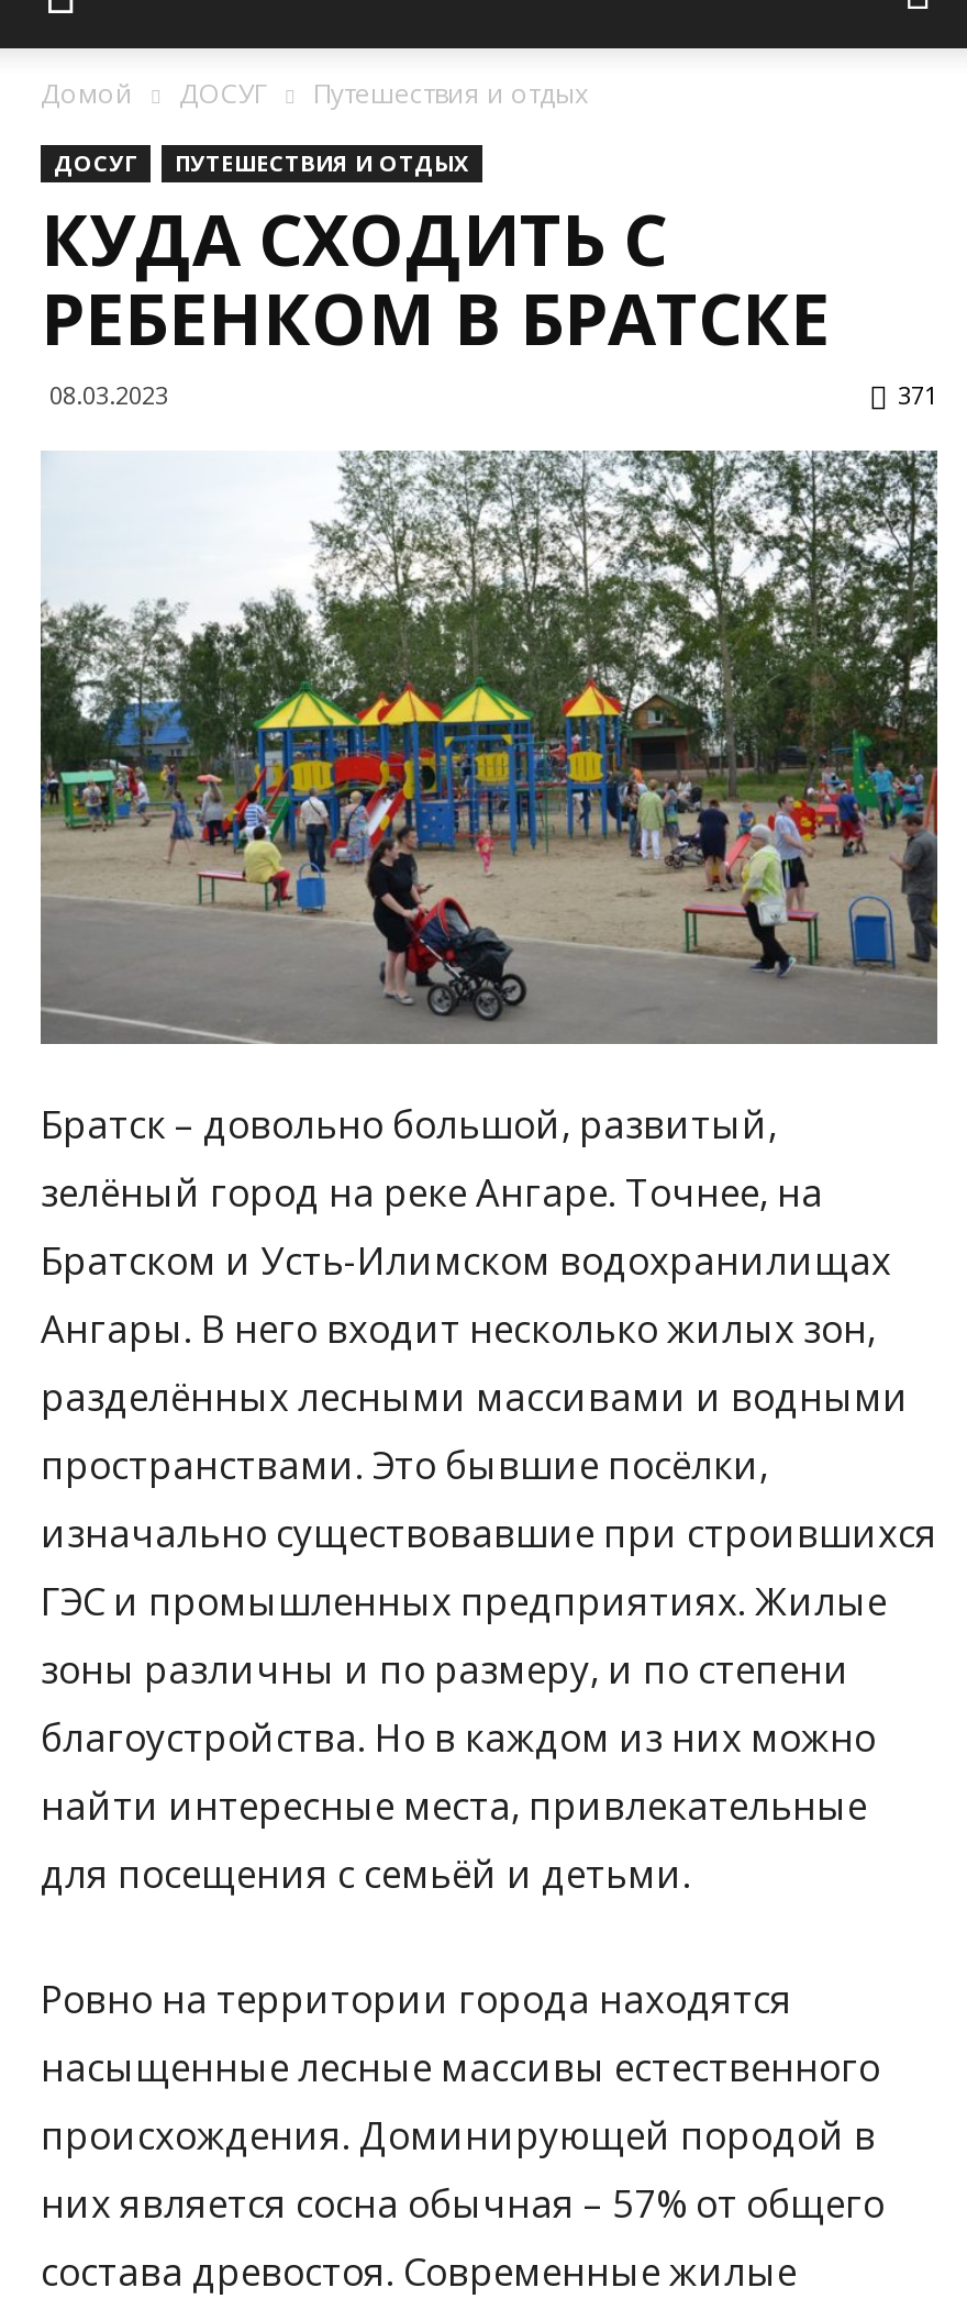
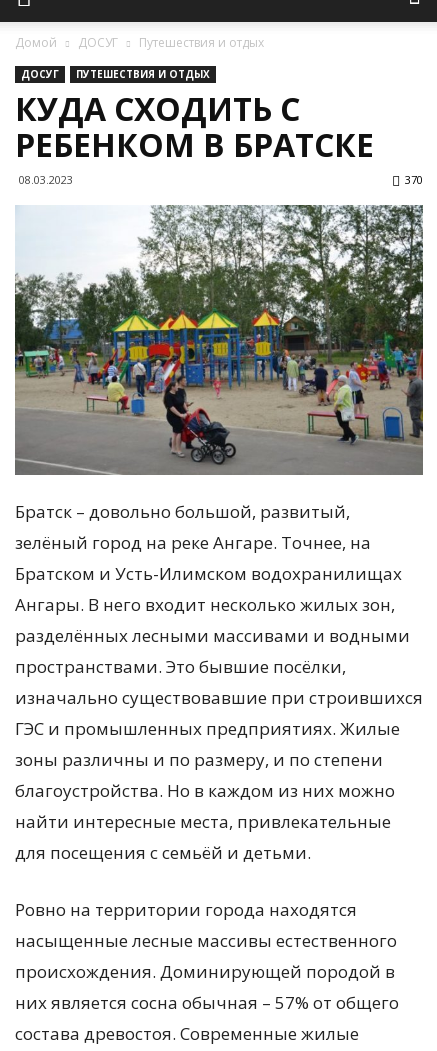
[898,378,937,411] 371 -> [405,172,423,187] 370

